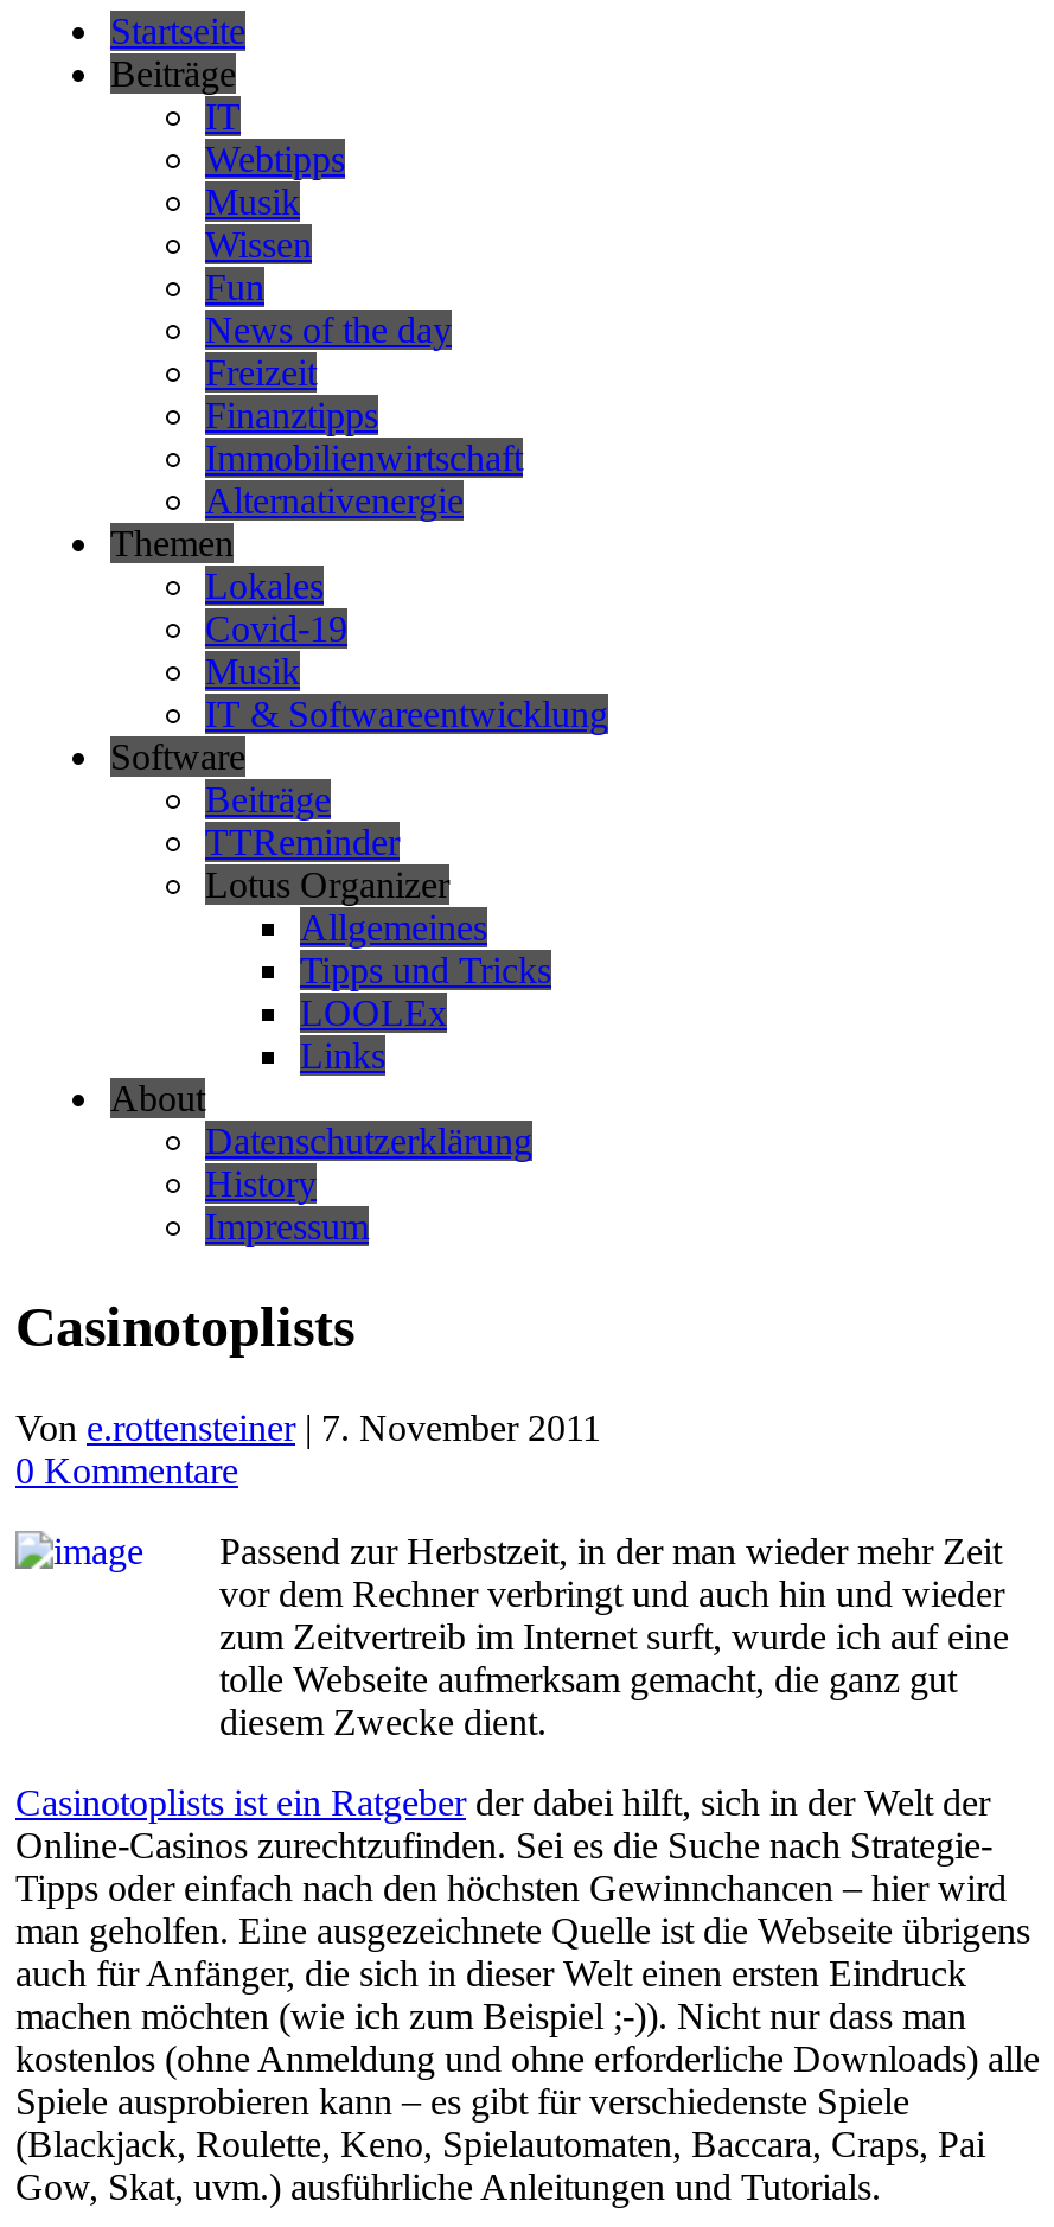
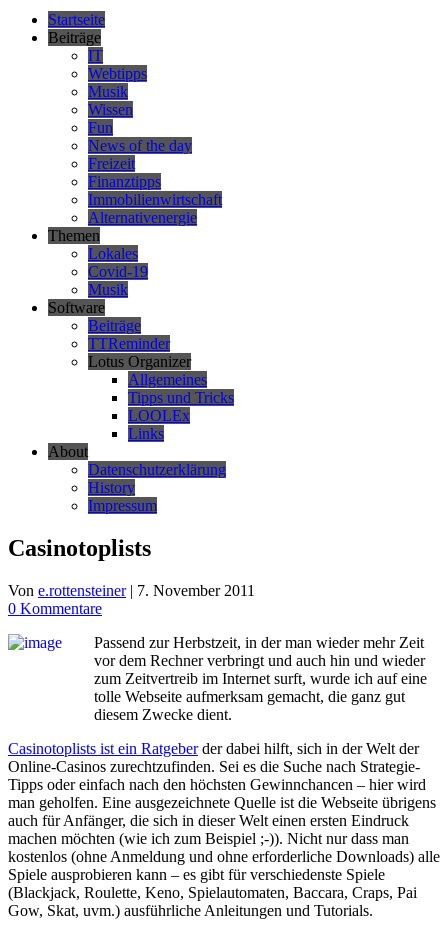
[205,694,608,734] IT & Softwareentwicklung -> none

